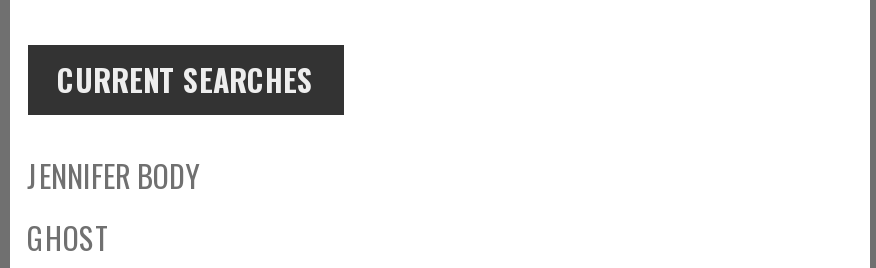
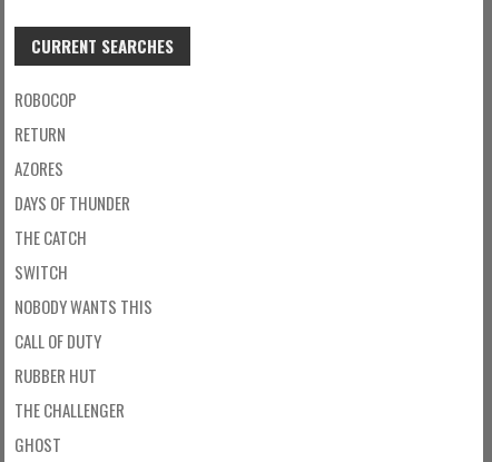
[27,152,199,196] JENNIFER BODY -> [14,86,152,422] ROBOCOP | RETURN | AZORES | DAYS OF THUNDER | THE CATCH | SWITCH | NOBODY WANTS THIS | CALL OF DUTY | RUBBER HUT | THE CHALLENGER

